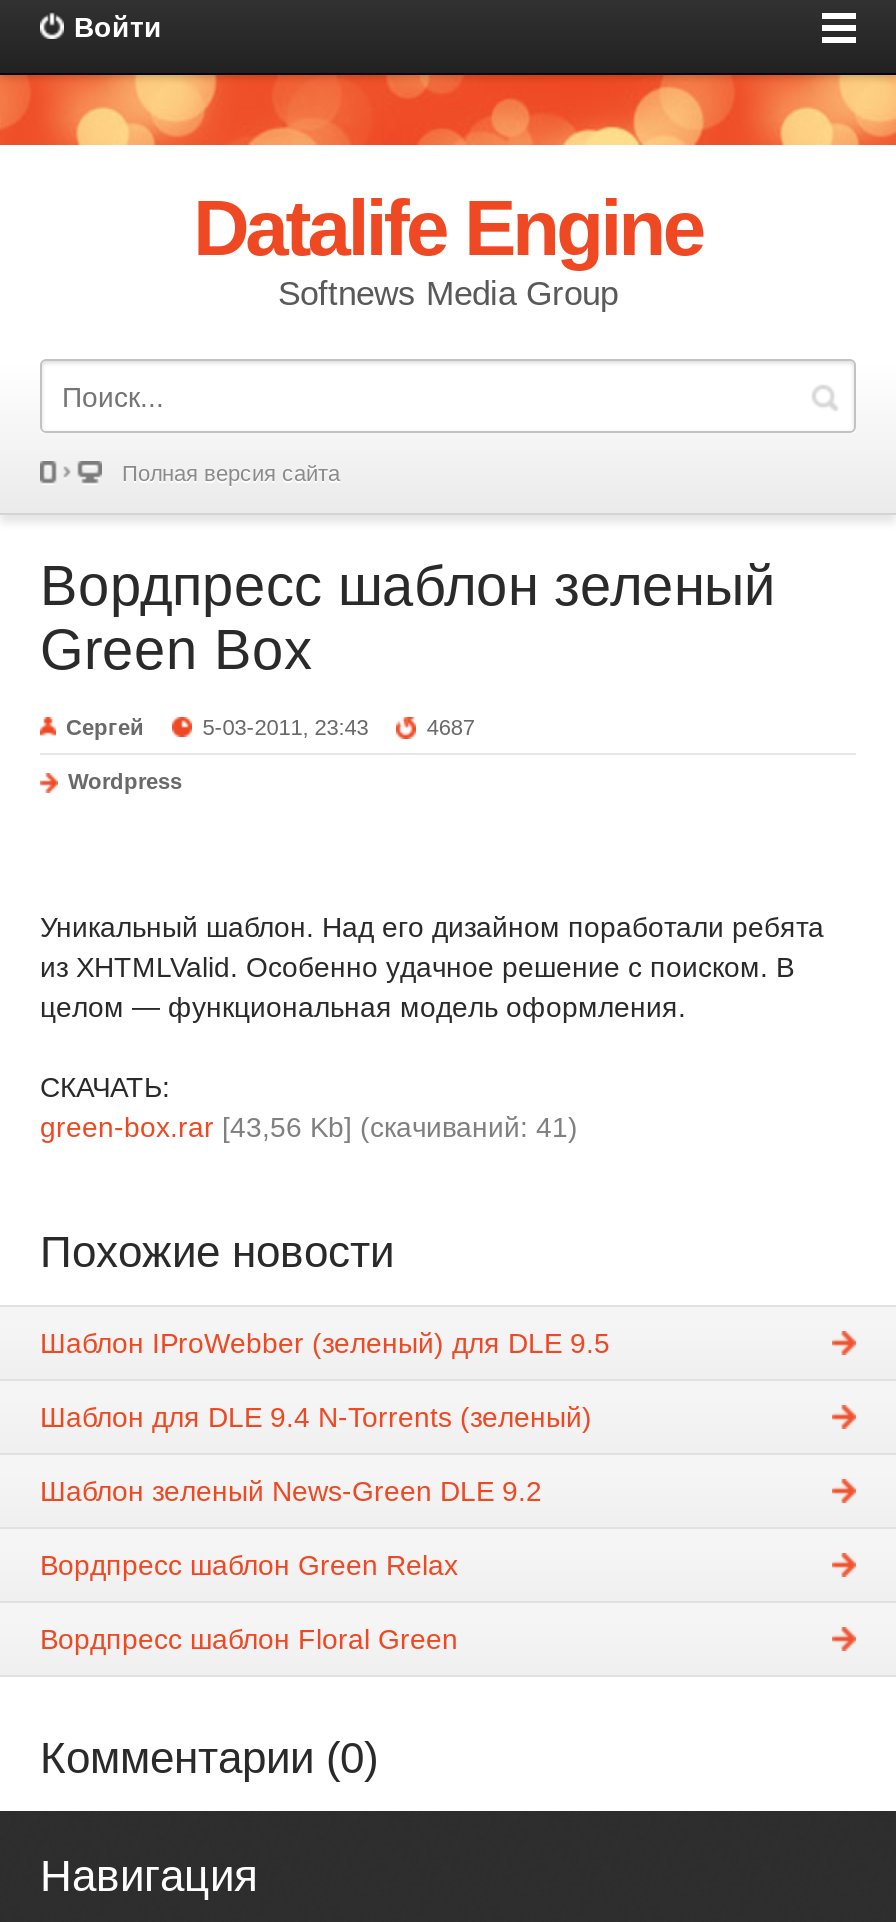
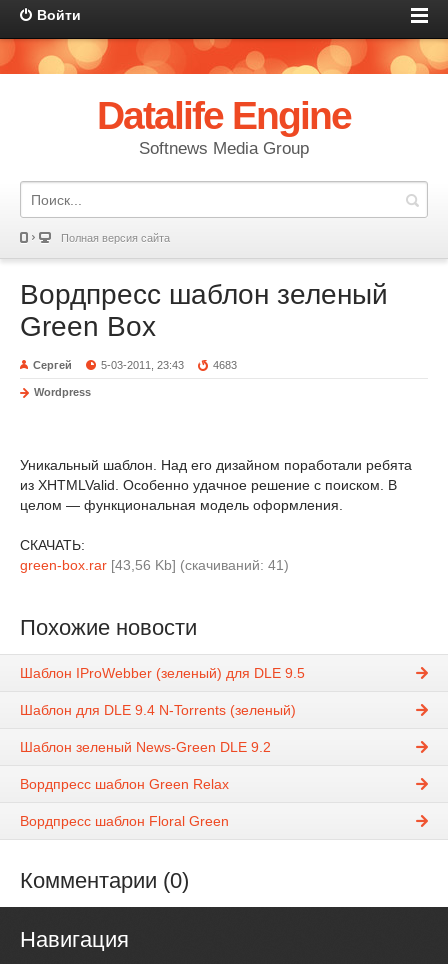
[427,715,475,739] 4687 -> [213,359,237,371] 4683

